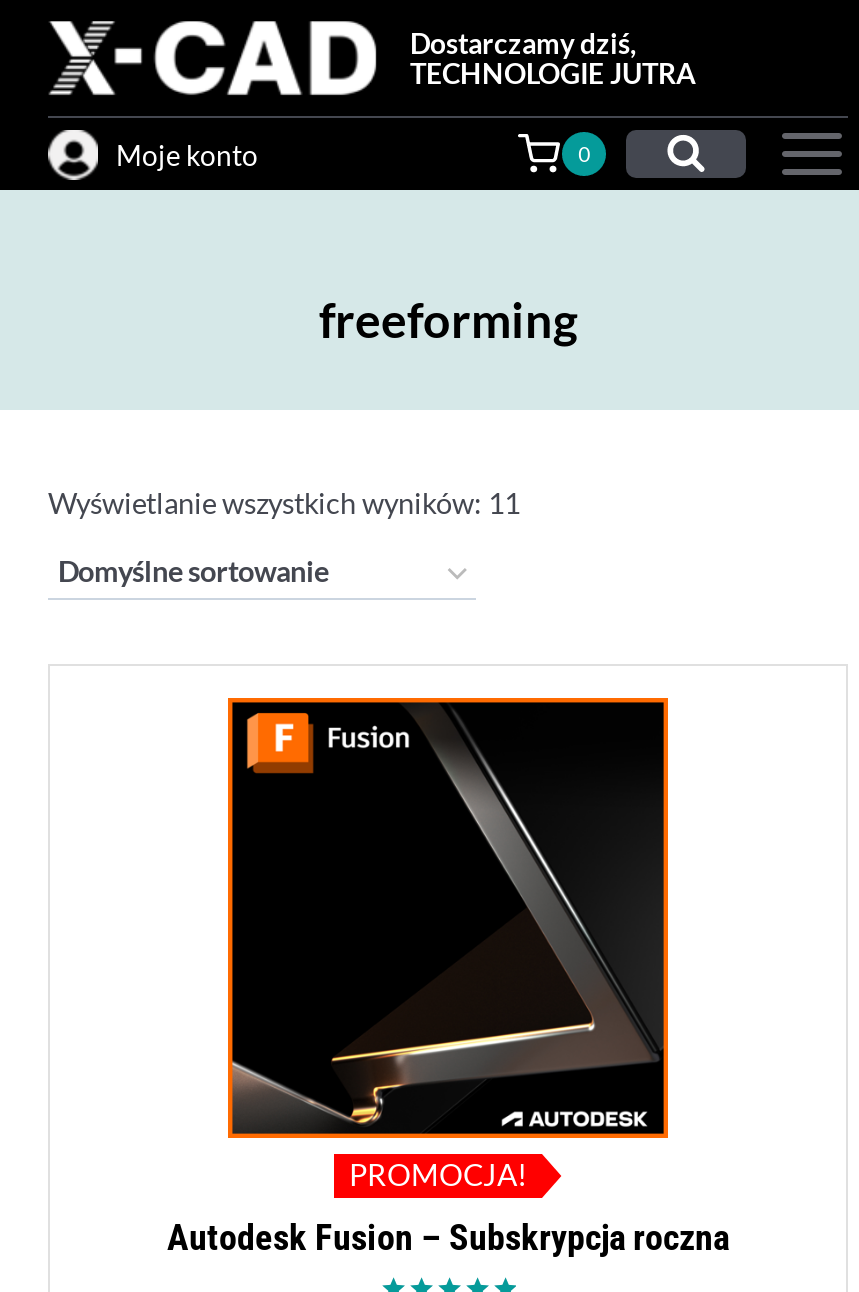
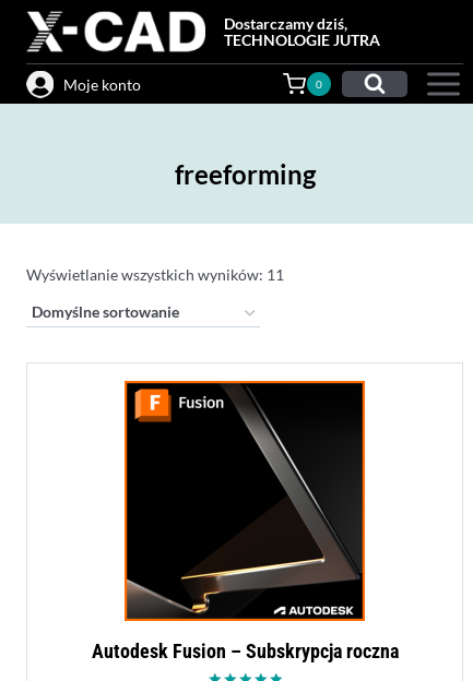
[349,1156,527,1192] PROMOCJA! -> none

